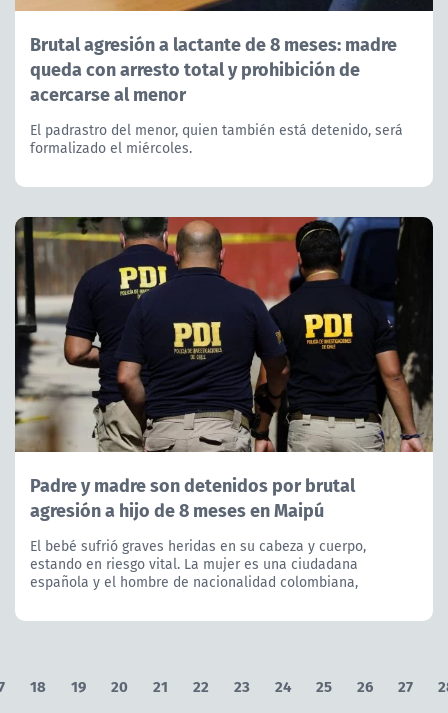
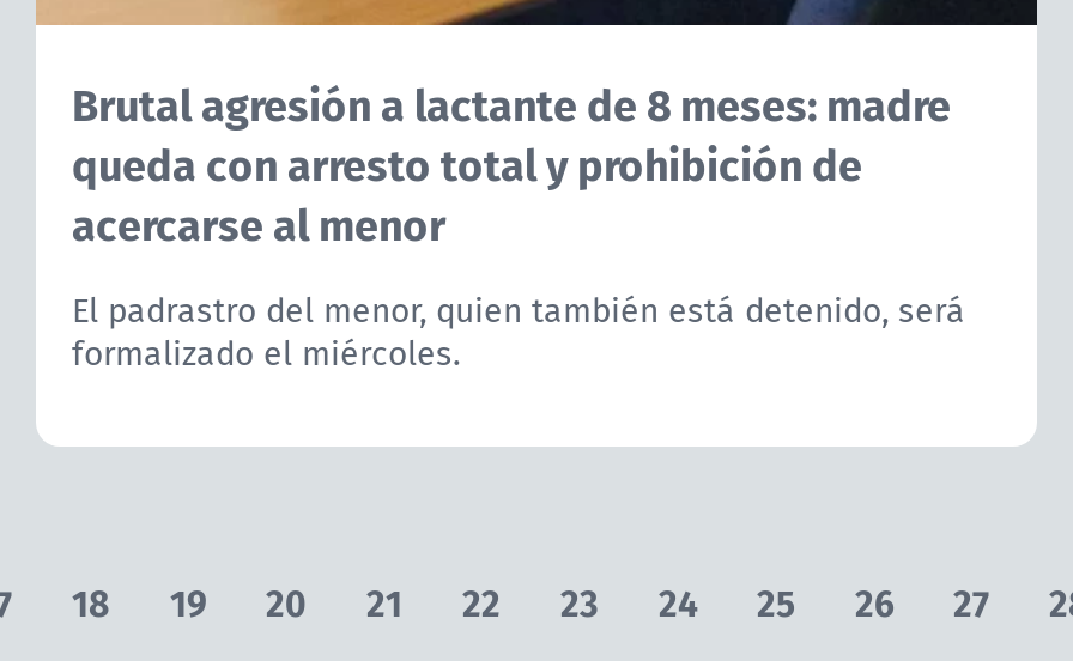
[14,216,434,592] [image] | Padre y madre son detenidos por brutal | agresión a hijo de 8 meses en Maipú | El bebé sufrió graves heridas en su cabeza y cuerpo, | estando en riesgo vital. La mujer es una ciudadana | española y el hombre de nacionalidad colombiana, -> none

